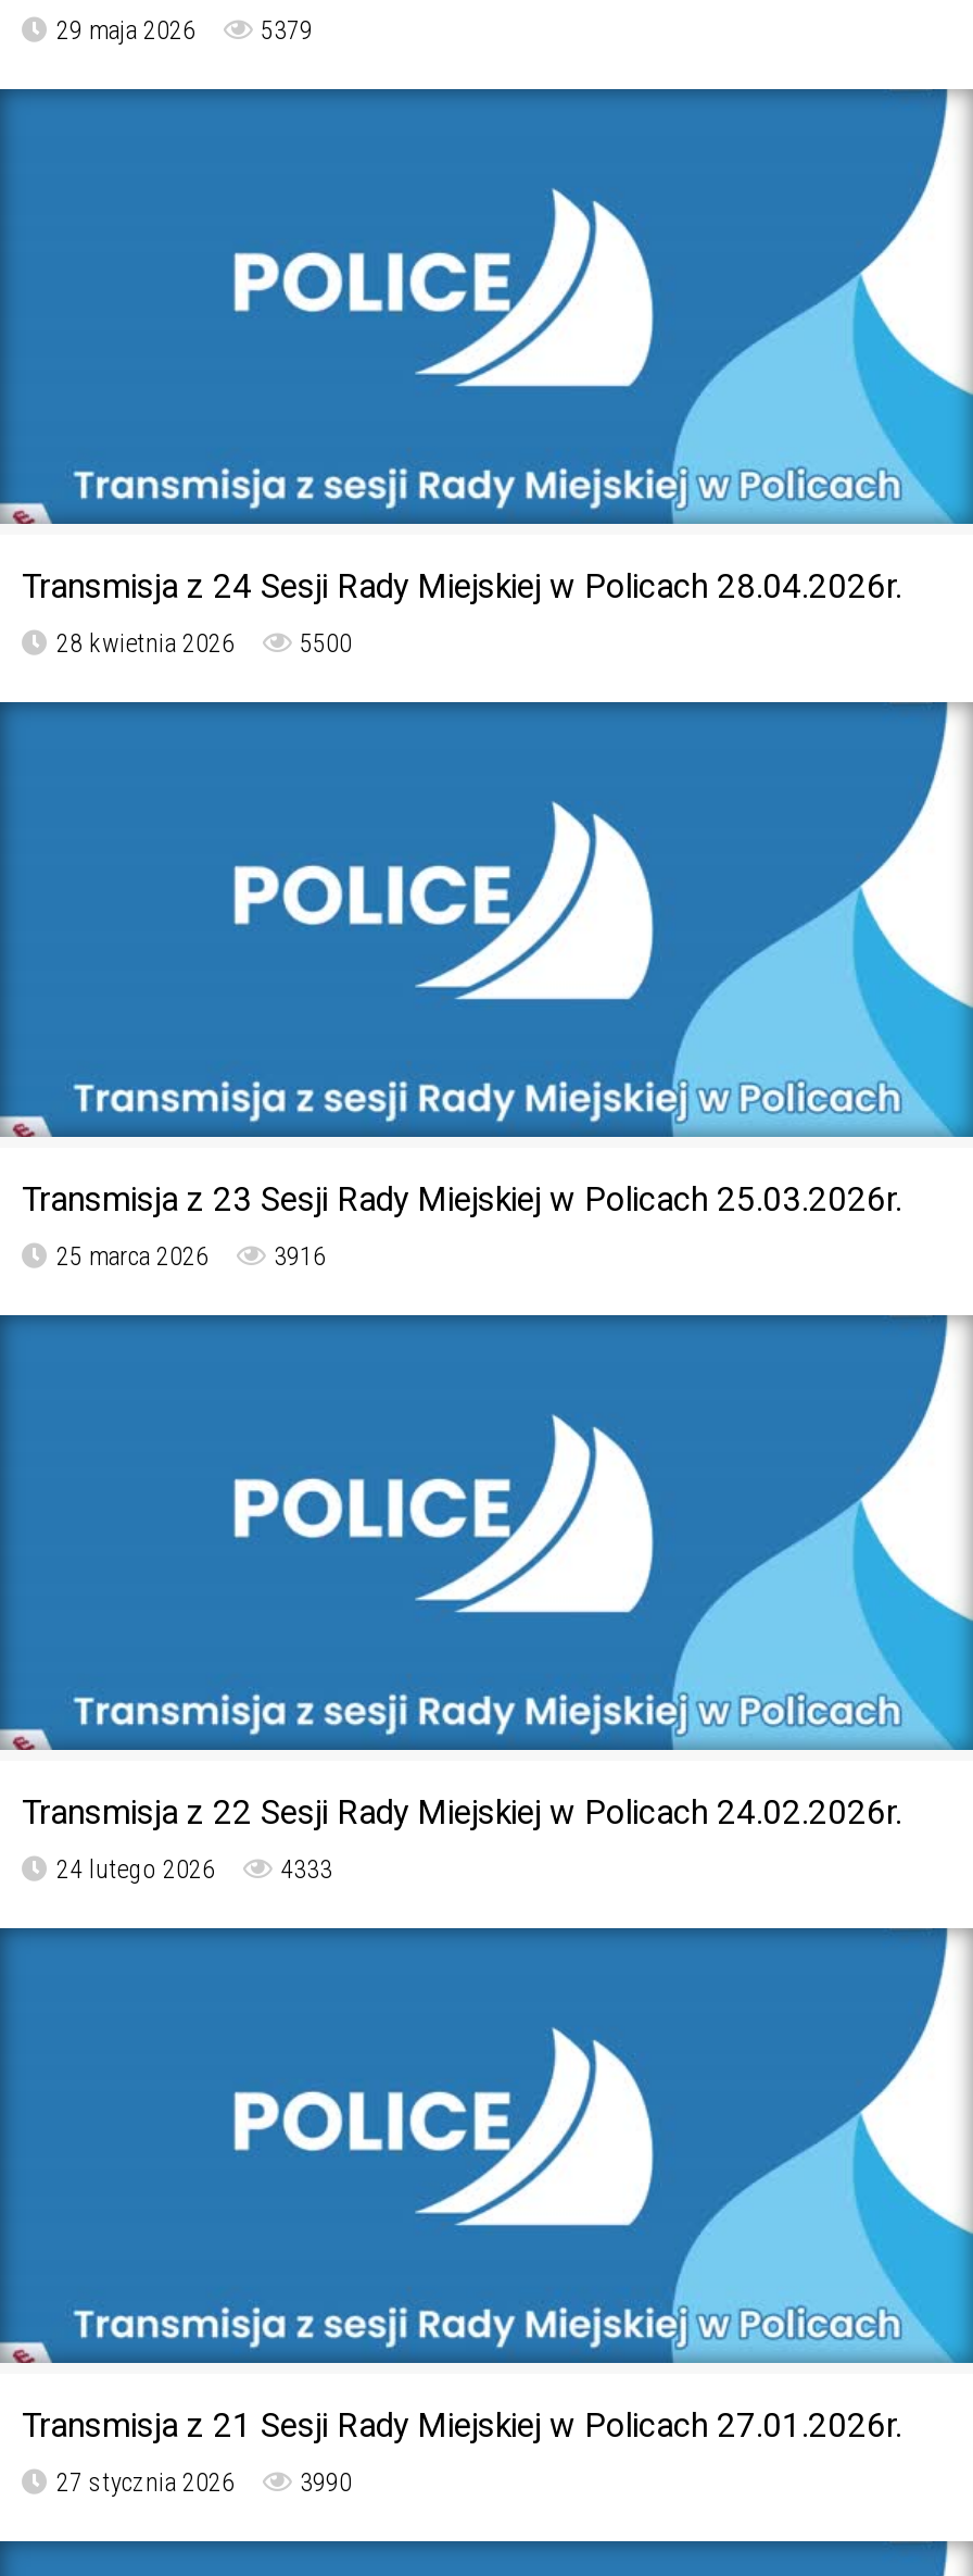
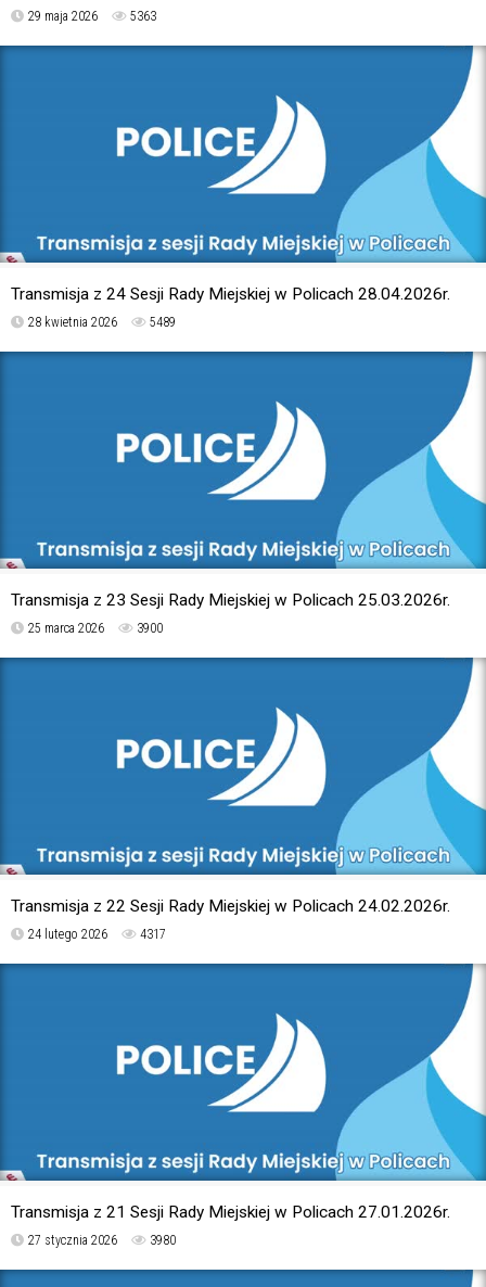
[56,14,313,45] 29 maja 2026 5379 -> [28,8,156,23] 29 maja 2026 5363
[56,627,352,658] 28 kwietnia 2026 5500 -> [28,314,176,329] 28 kwietnia 2026 5489
[56,1240,326,1271] 25 marca 2026 3916 -> [28,620,163,635] 25 marca 2026 3900
[56,1853,332,1884] 24 lutego 2026 4333 -> [28,926,166,941] 24 lutego 2026 4317
[56,2466,352,2497] 27 stycznia 2026 3990 -> [28,1232,176,1248] 27 stycznia 2026 3980

